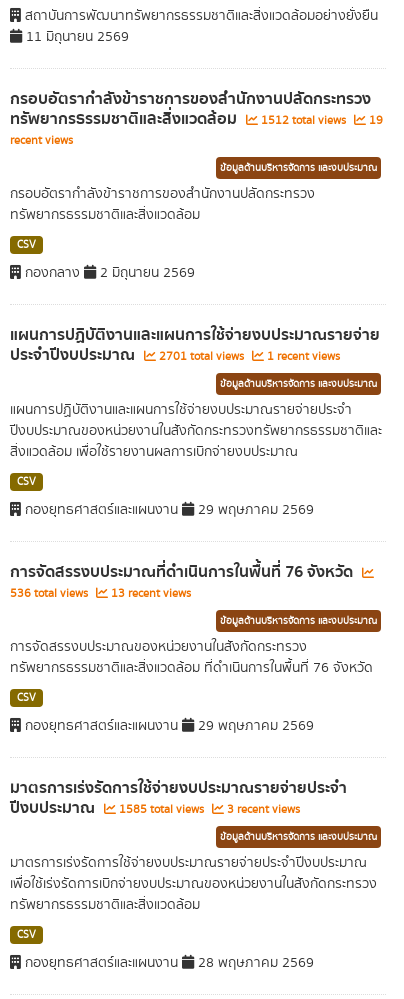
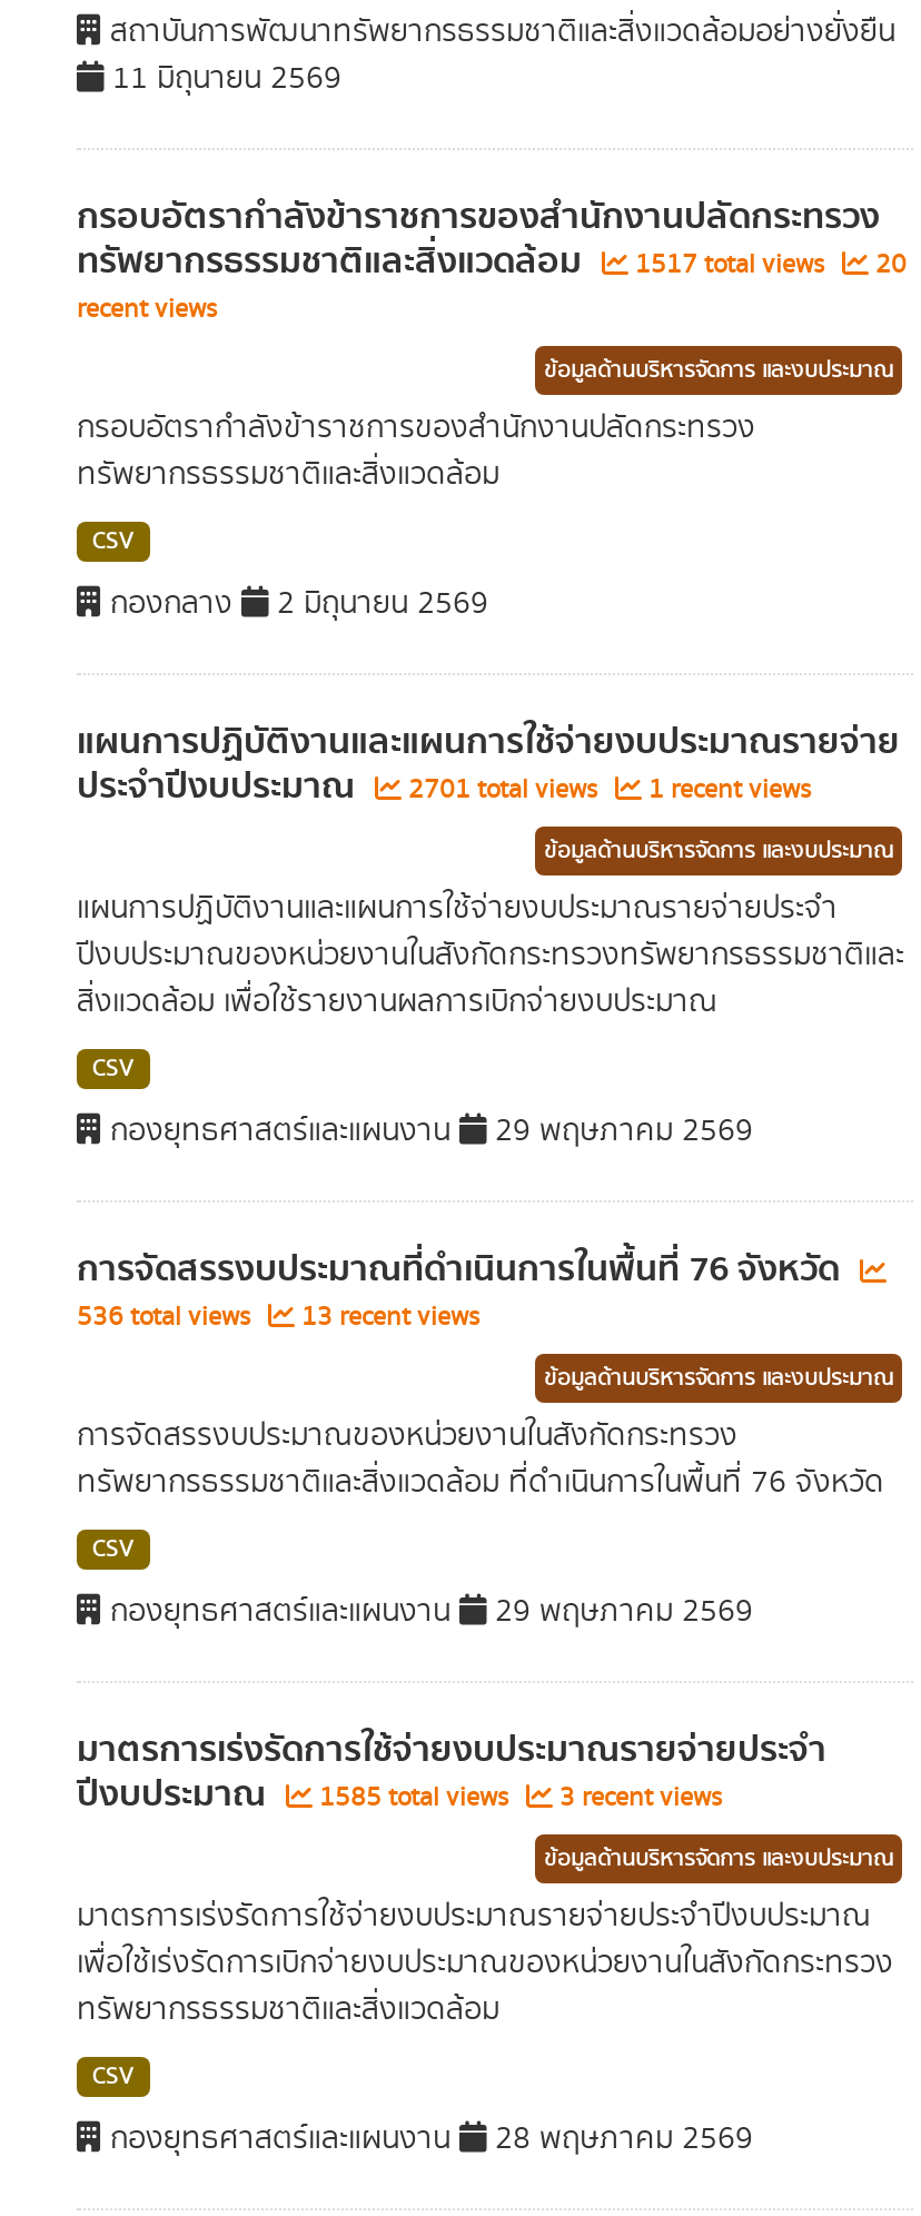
[258,112,349,129] 1512 total views -> [628,246,831,284] 1517 total views
[366,112,383,129] 19 -> [869,246,907,284] 20

